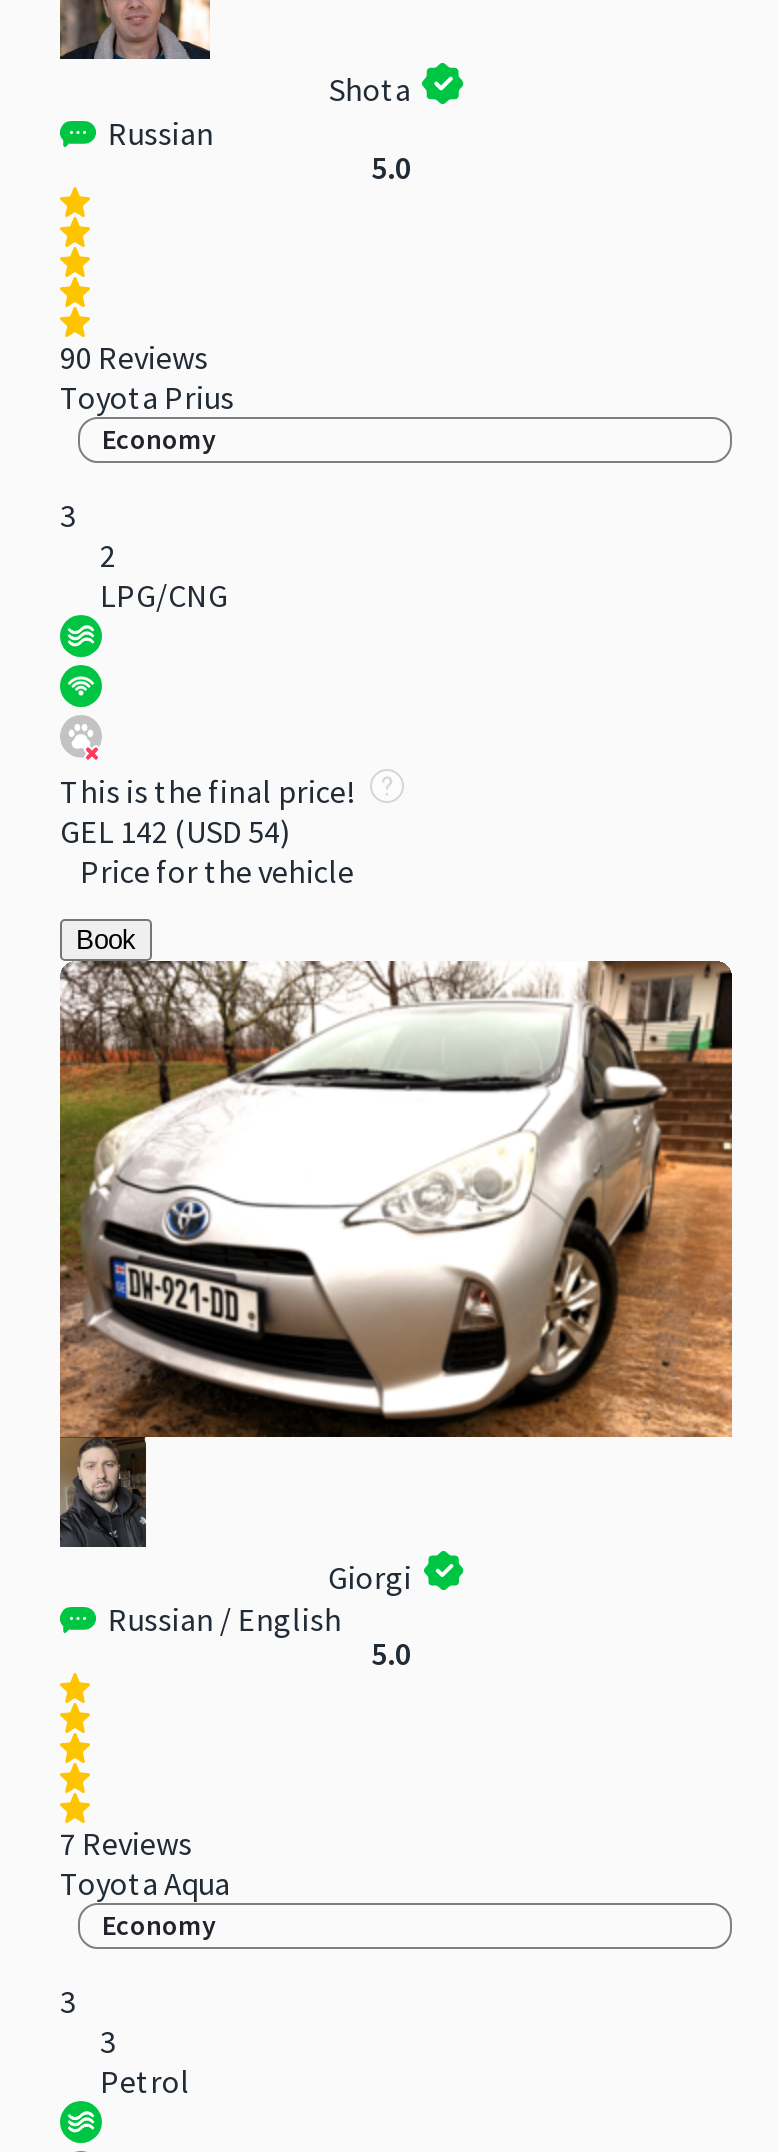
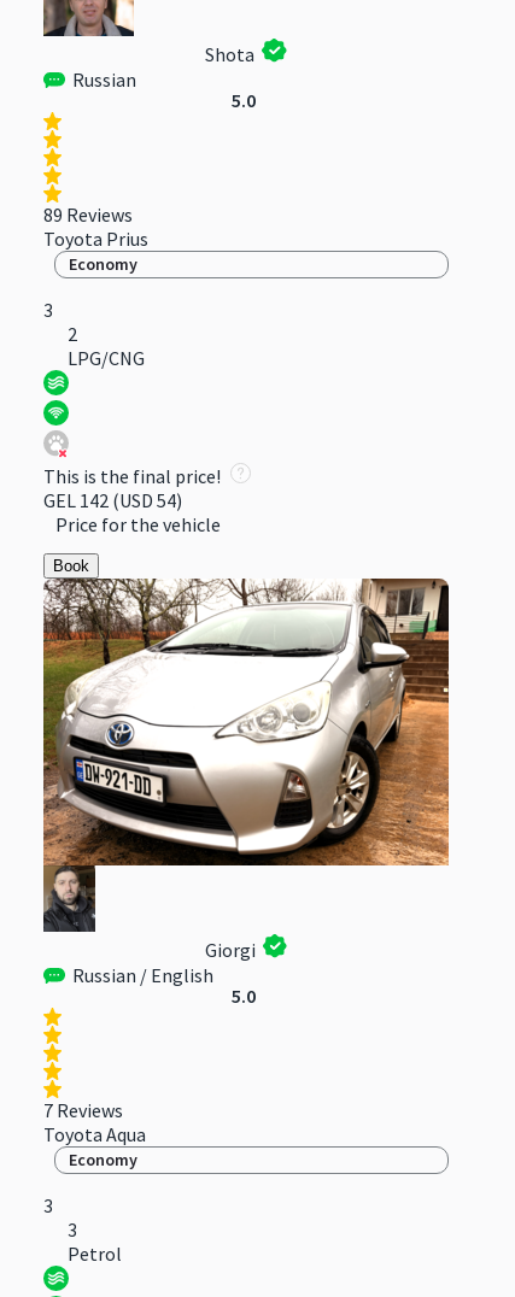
[60,336,208,376] 90 Reviews -> [43,203,133,227] 89 Reviews

